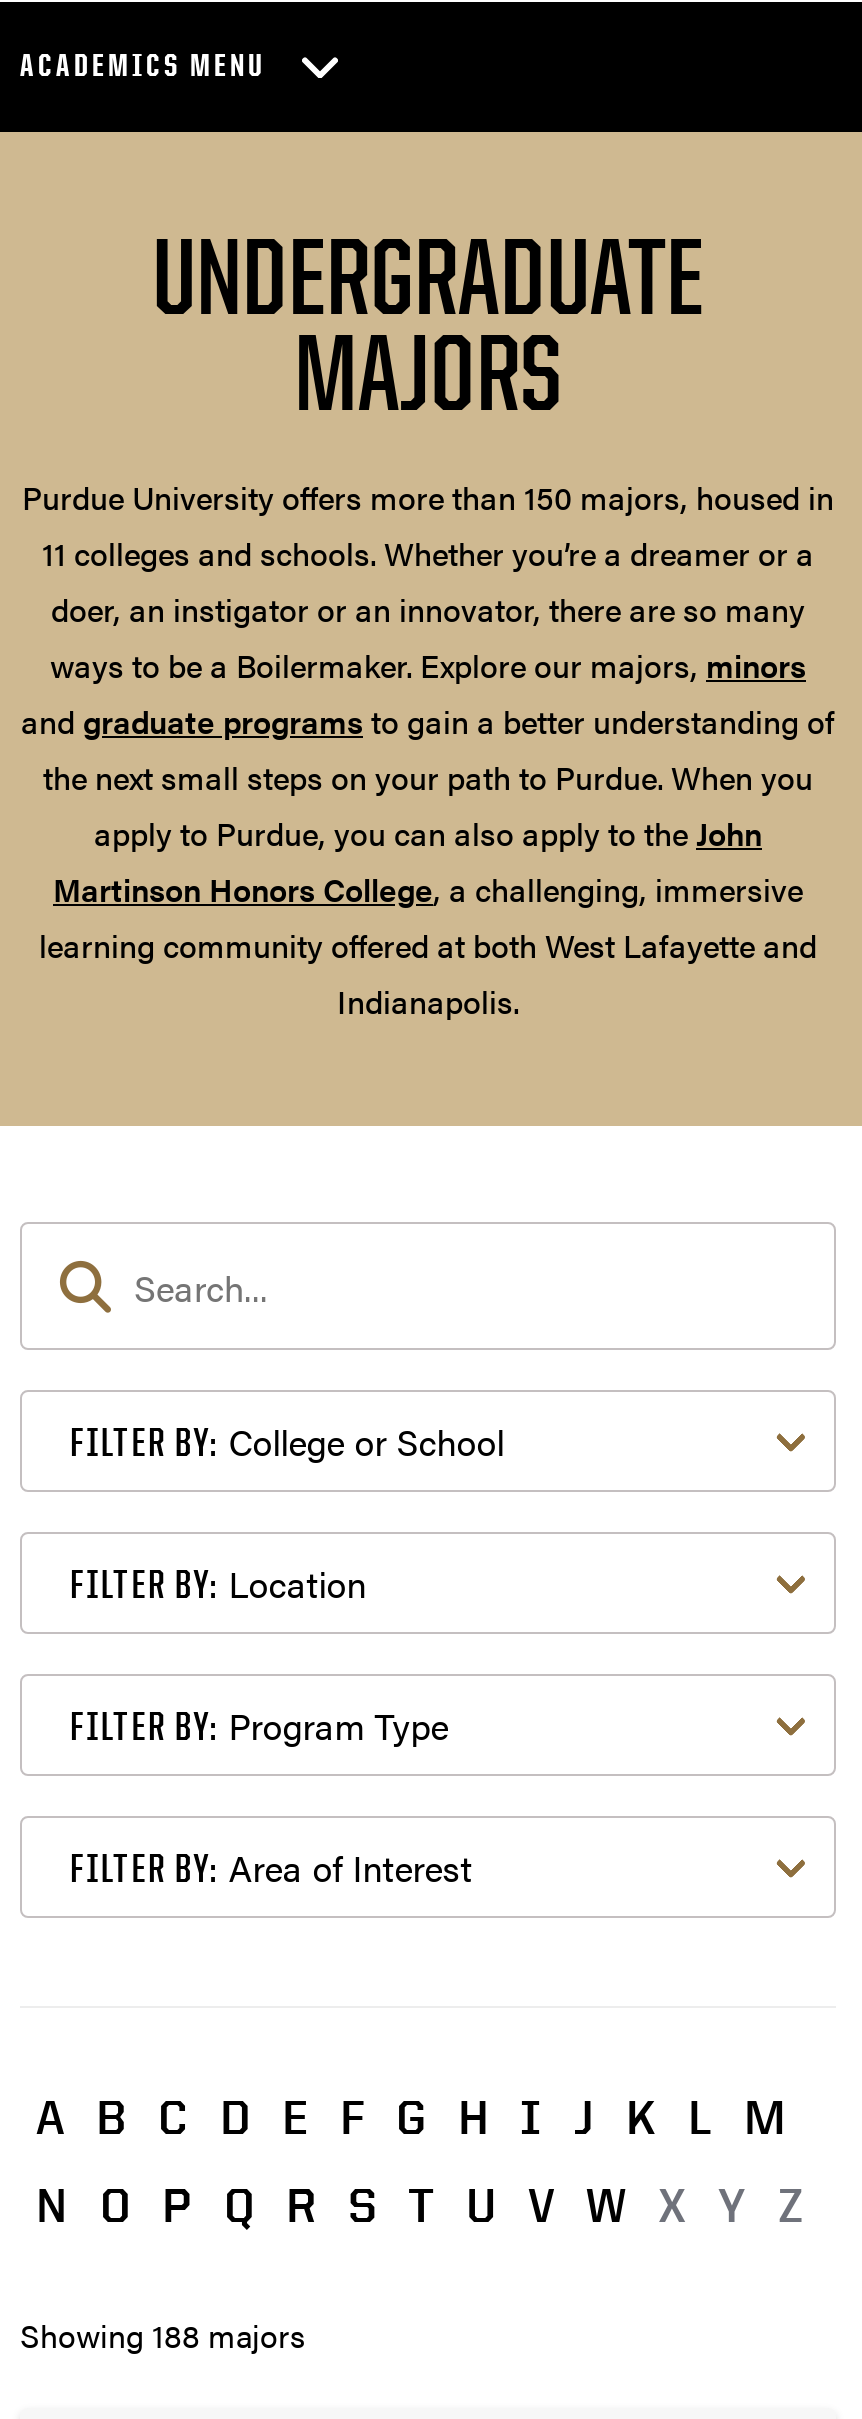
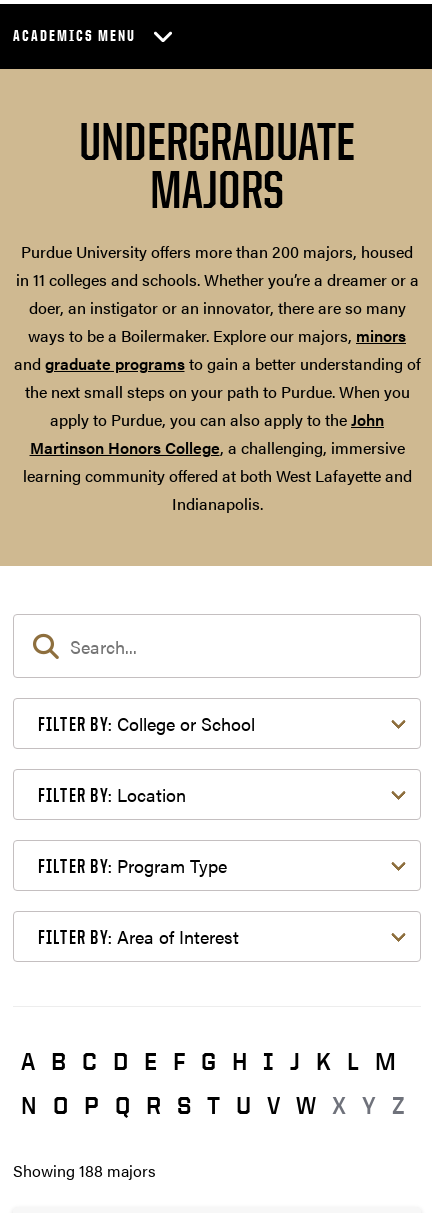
[22,474,834,576] Purdue University offers more than 150 majors, housed in | 11 colleges and schools. Whether you’re a dreamer or a -> [15,240,418,291] Purdue University offers more than 200 majors, housed | in 11 colleges and schools. Whether you’re a dreamer or a

